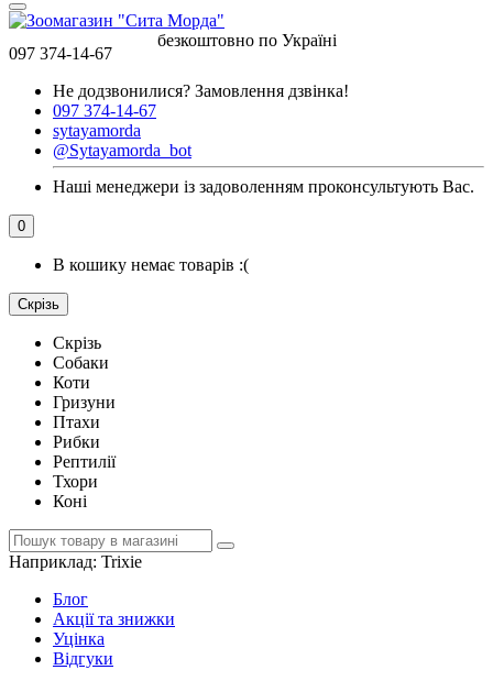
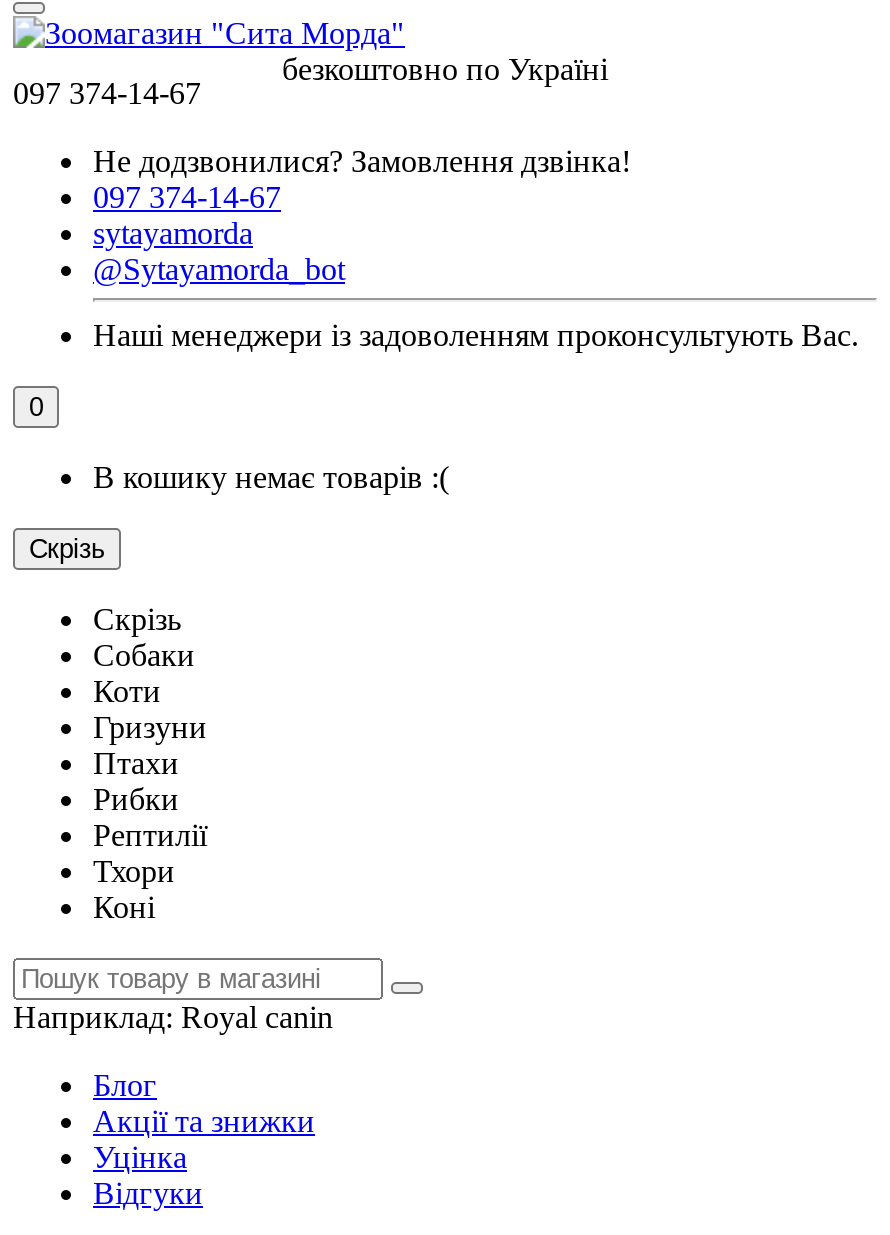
[9,552,142,571] Наприклад:Trixie -> [13,1000,333,1034] Наприклад:Royal canin

